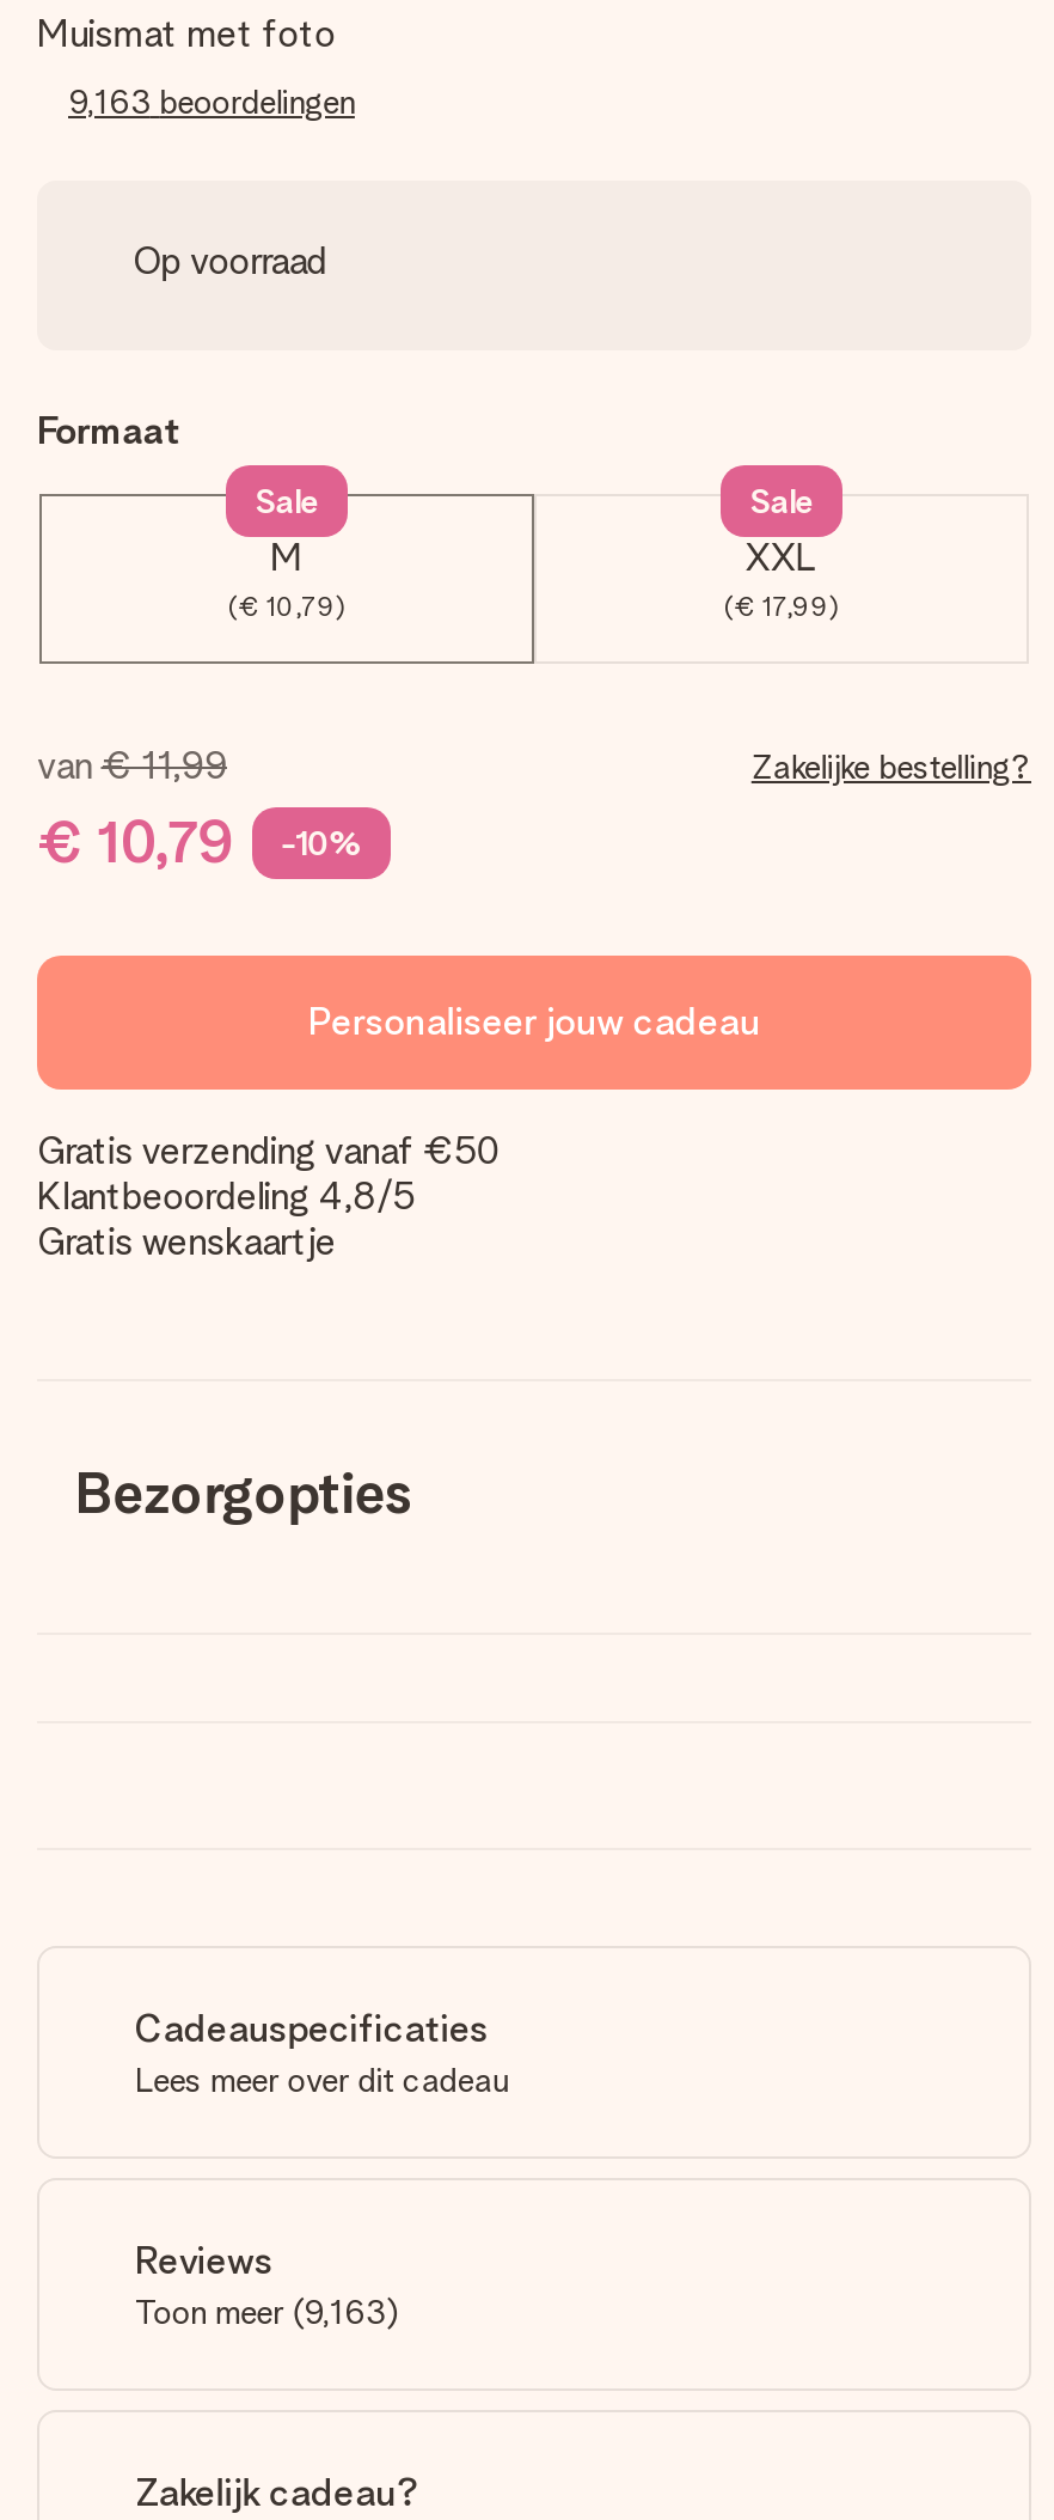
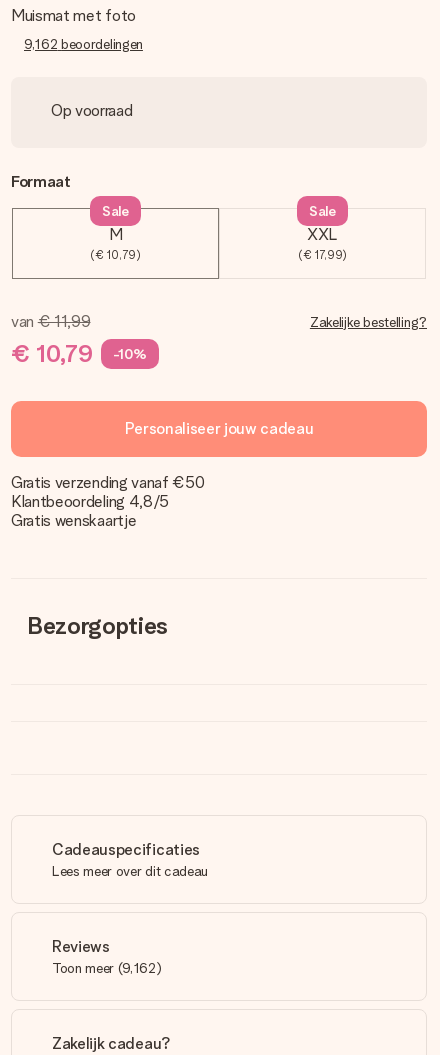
[68,83,355,121] 9,163 beoordelingen -> [24,36,143,52] 9,162 beoordelingen
[135,2293,399,2331] Toon meer (9,163) -> [52,960,161,976] Toon meer (9,162)

